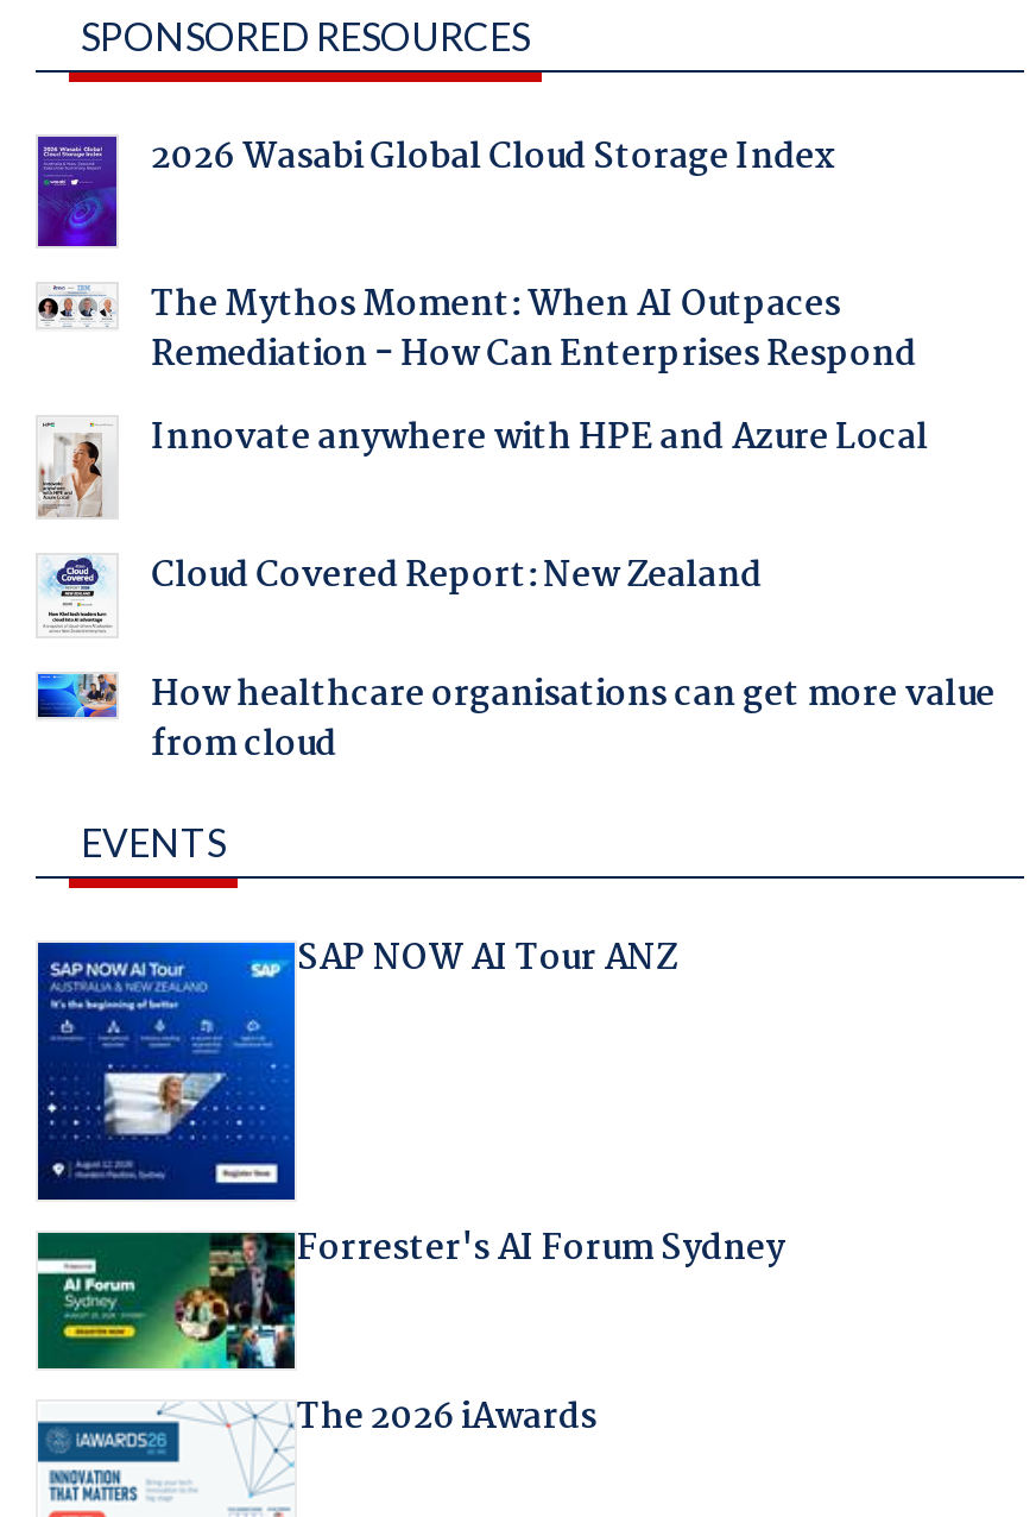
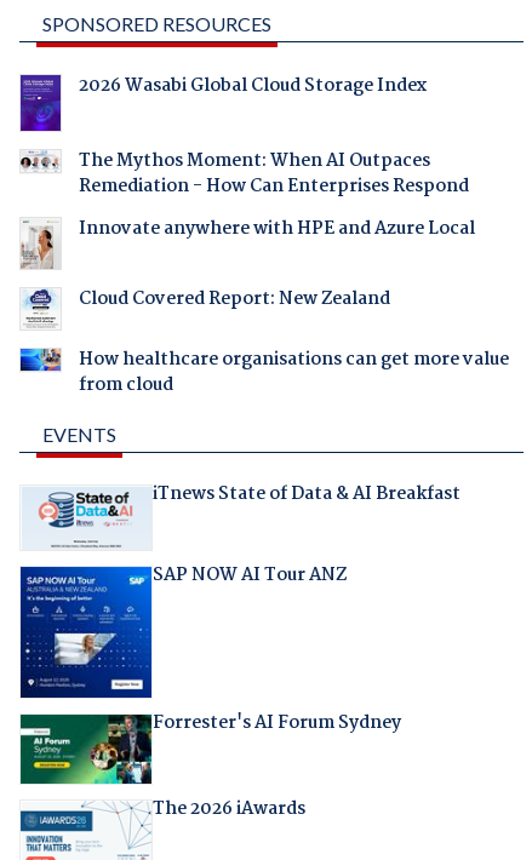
none -> [23,479,460,549] [image] | iTnews State of Data & AI Breakfast

